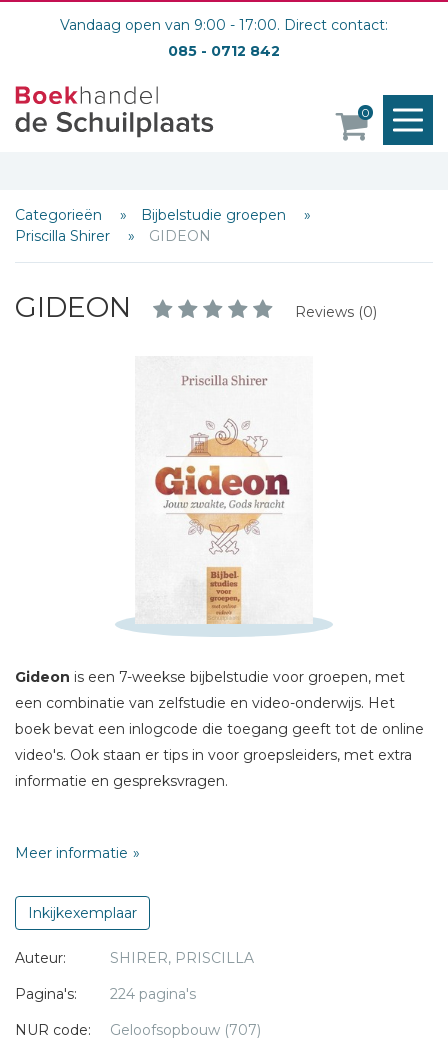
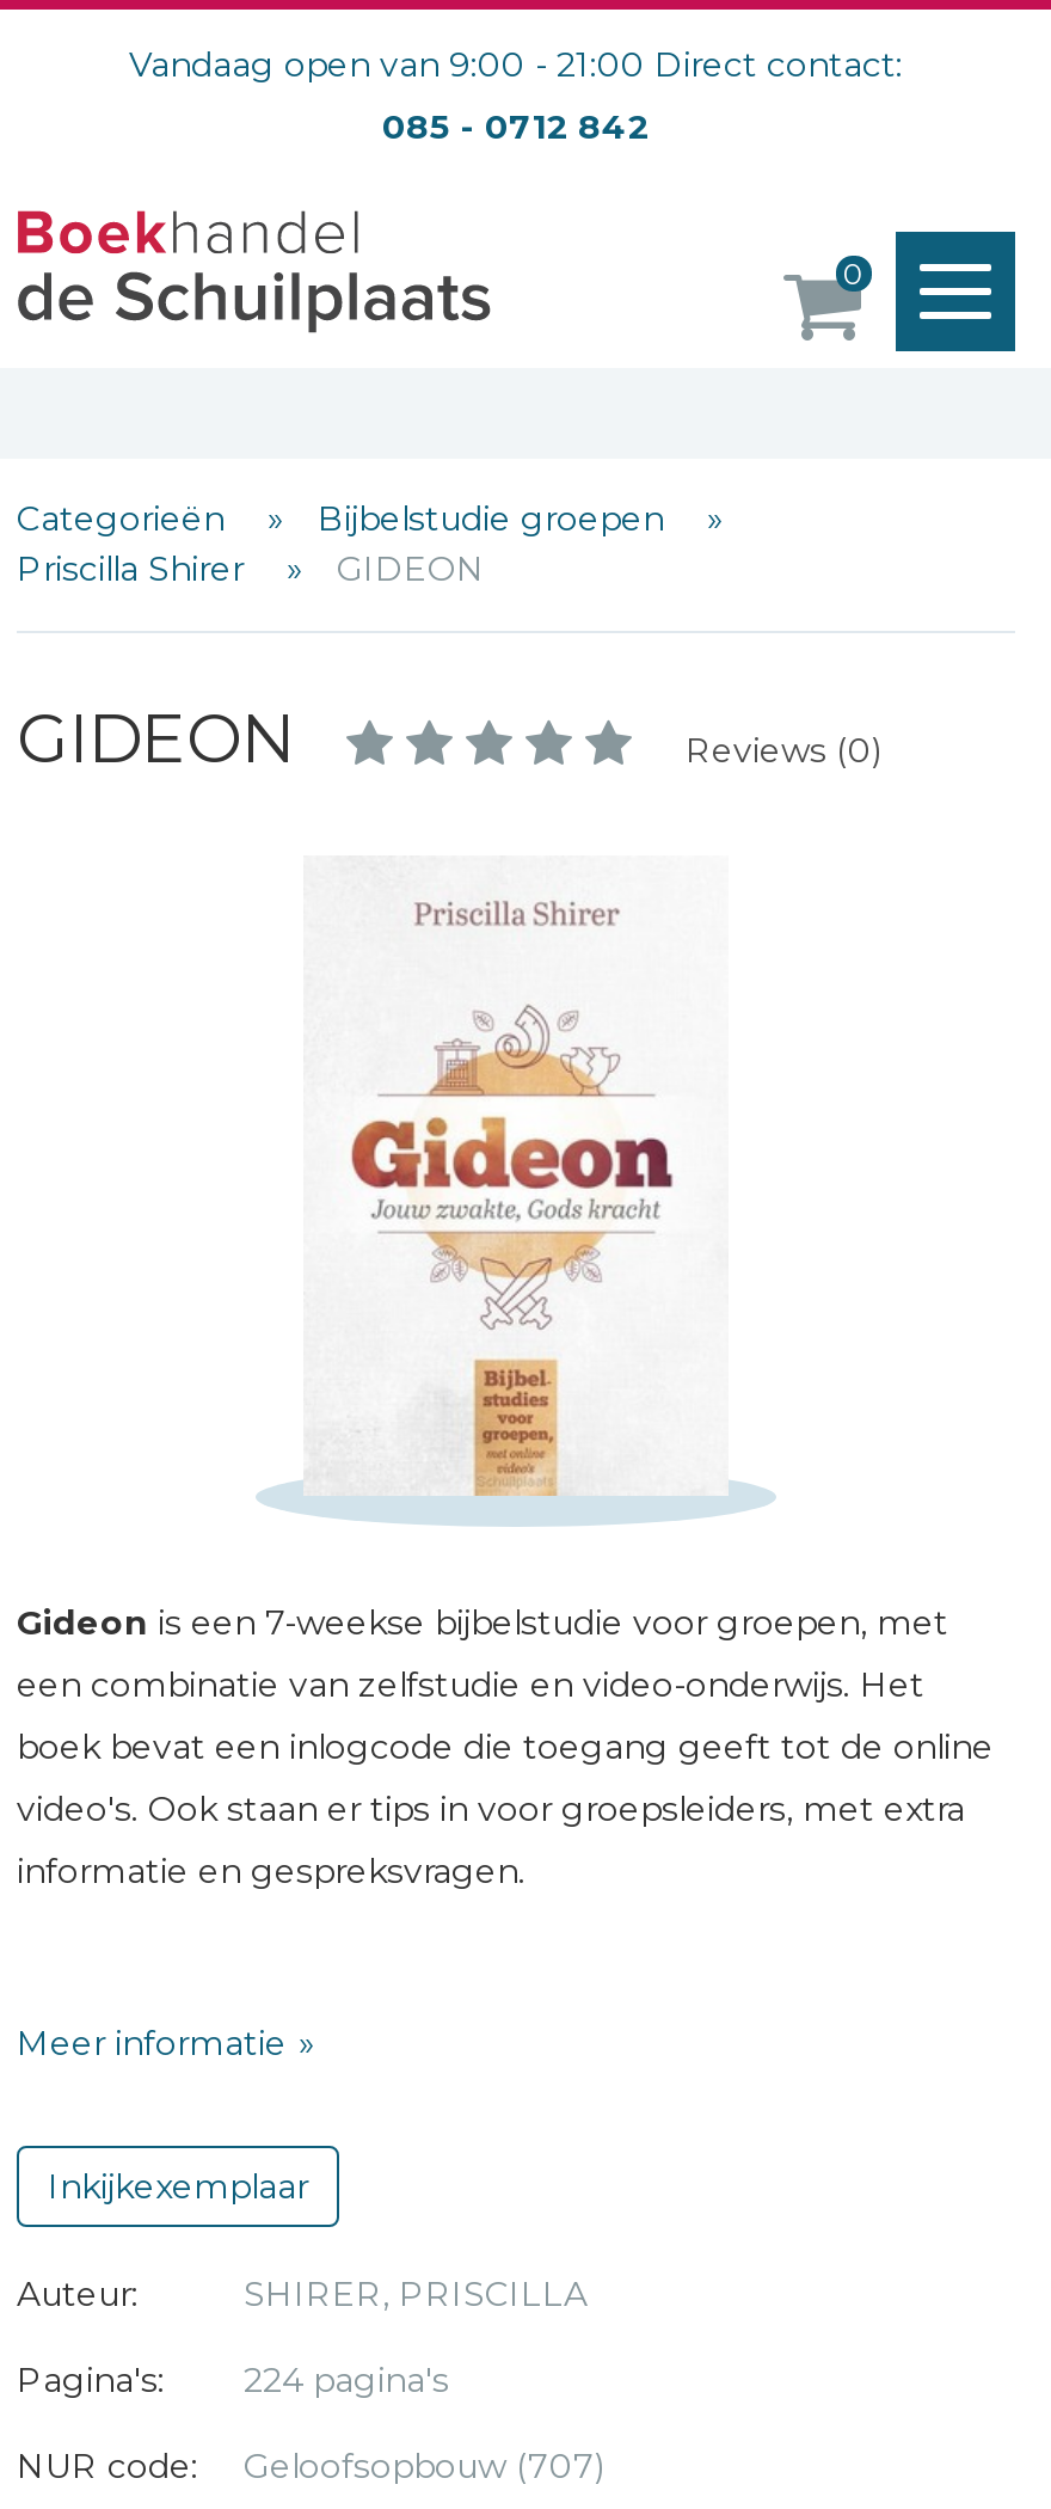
[60,16,388,34] Vandaag open van 9:00 - 17:00. Direct contact: -> [129,43,903,86] Vandaag open van 9:00 - 21:00 Direct contact:

